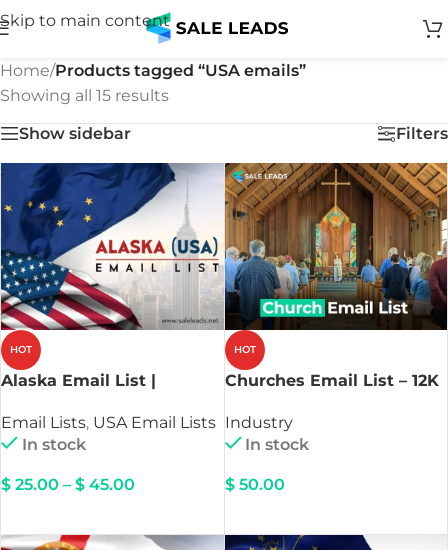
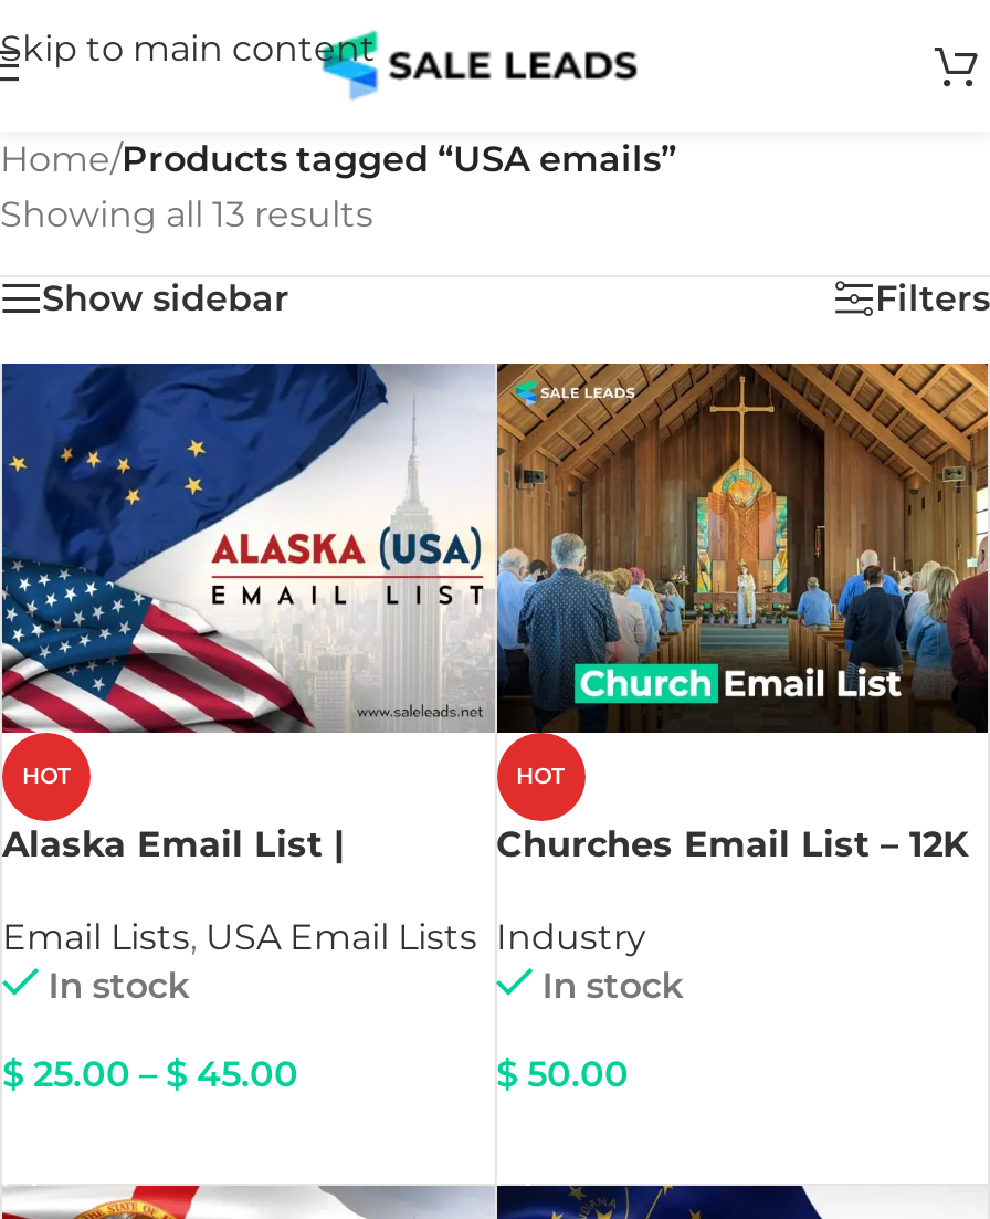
[0,86,169,105] Showing all 15 results -> [0,193,373,235] Showing all 13 results

